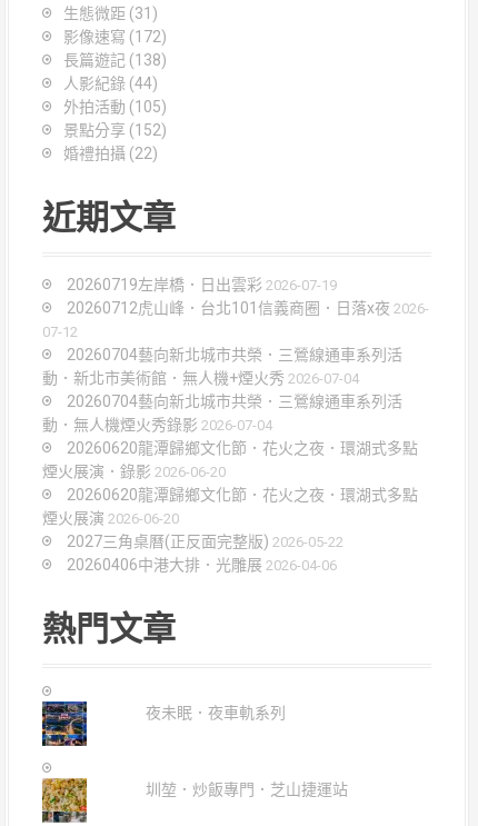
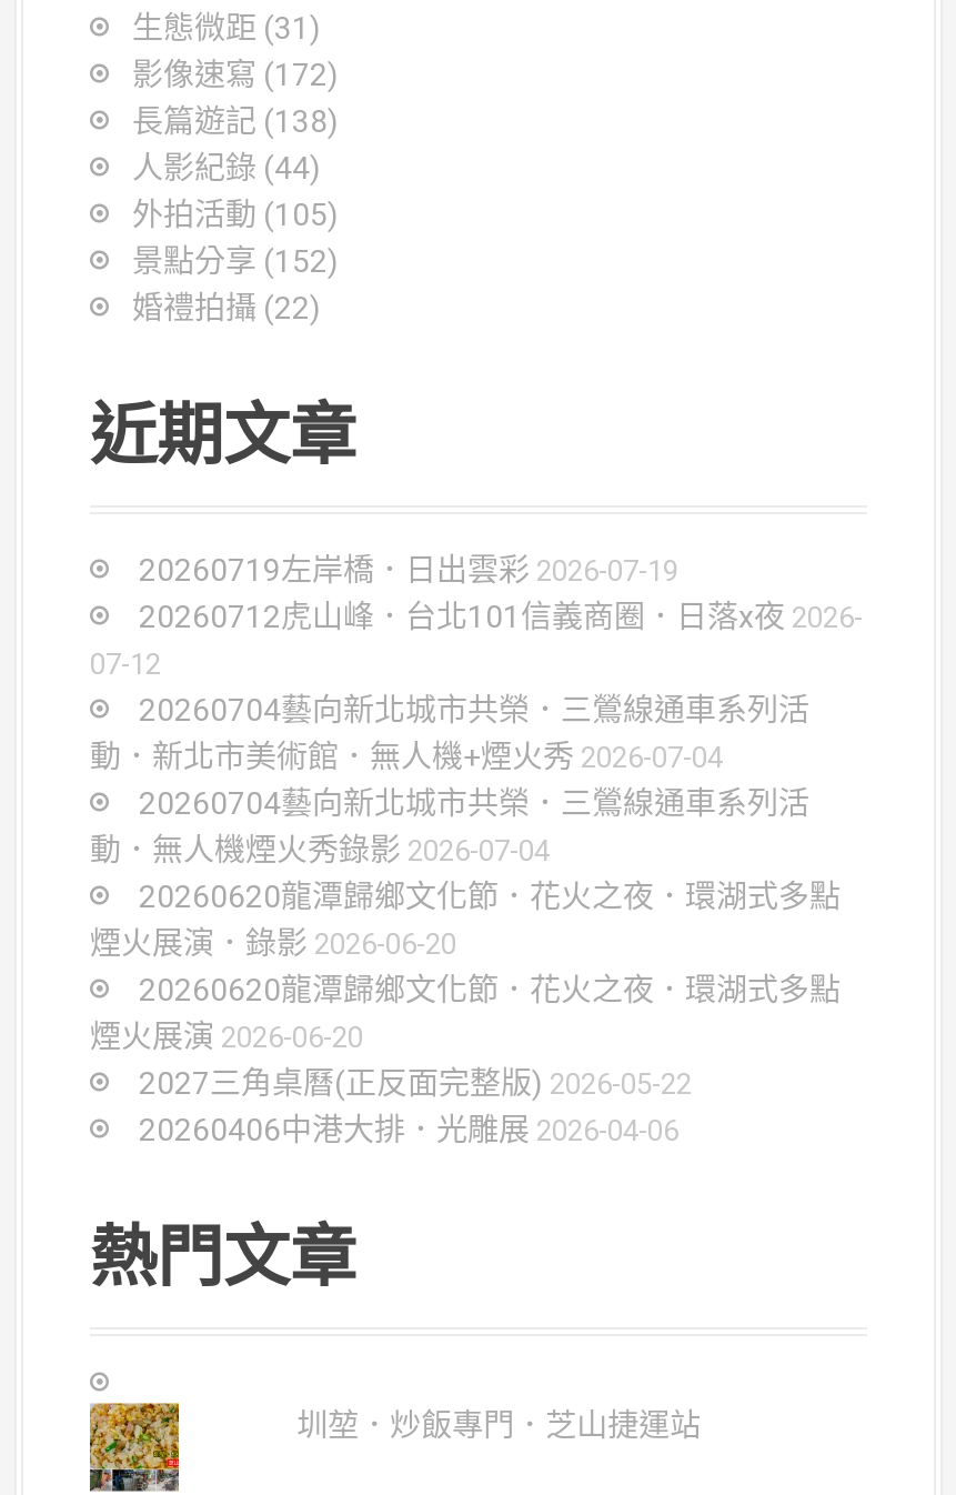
[41,700,88,747] [image] -> none
[146,704,286,722] 夜未眠．夜車軌系列 -> none

